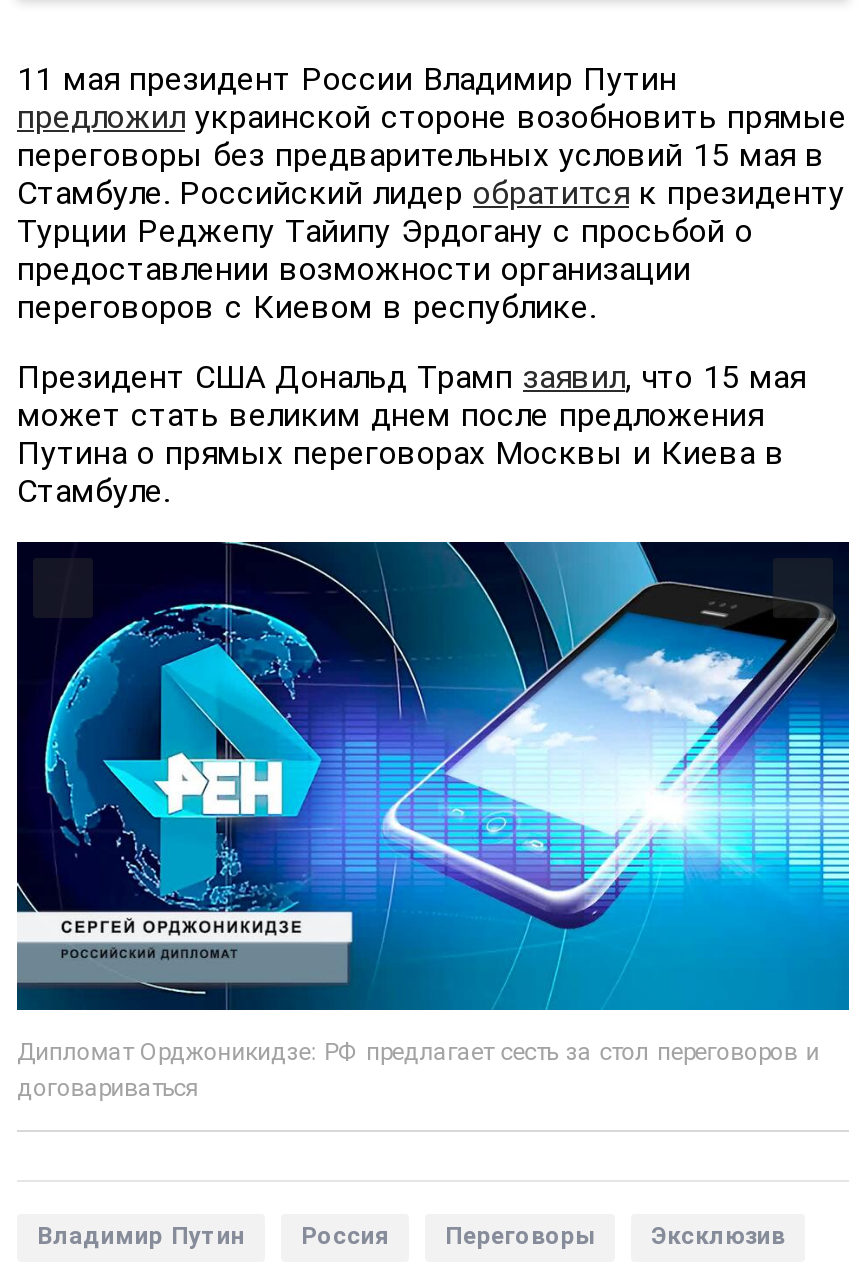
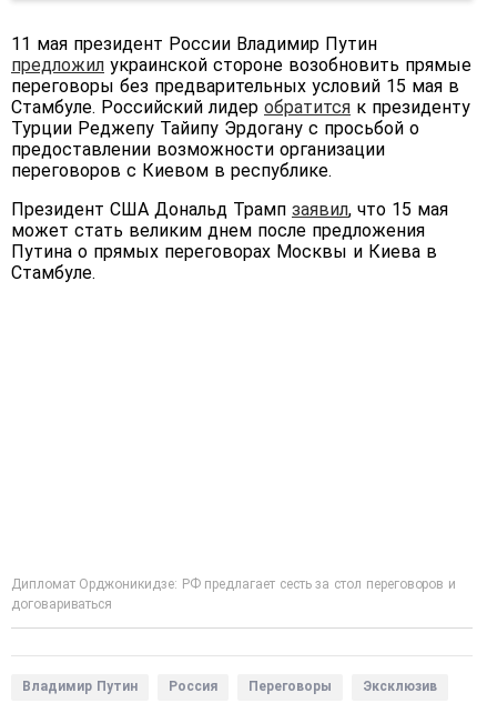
[15,540,851,1012] [image] -> none

